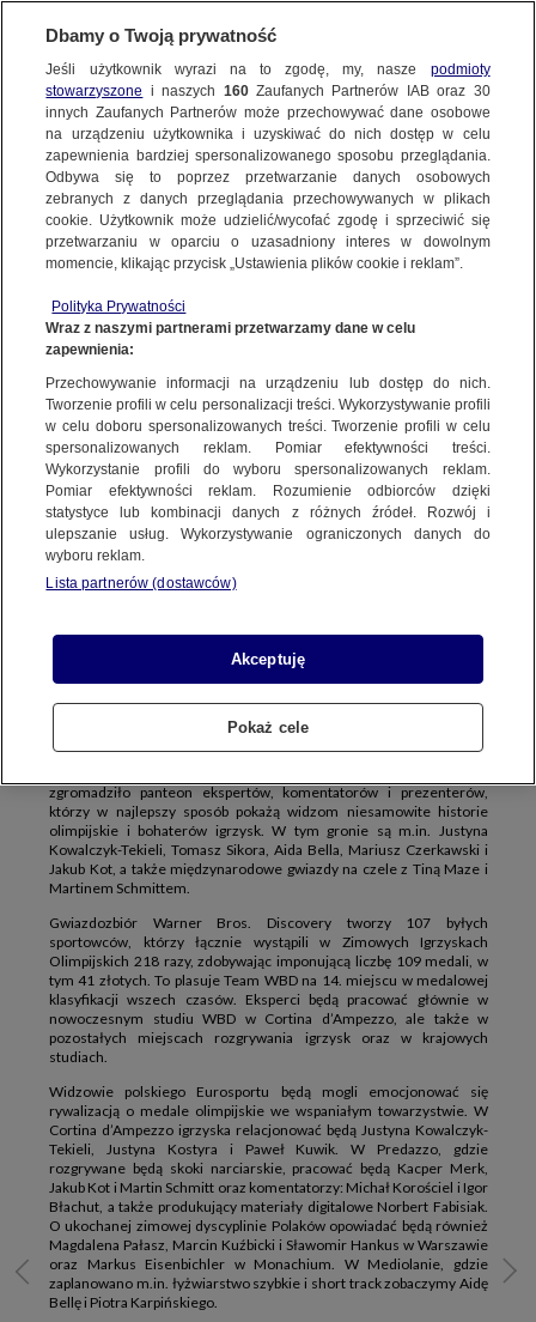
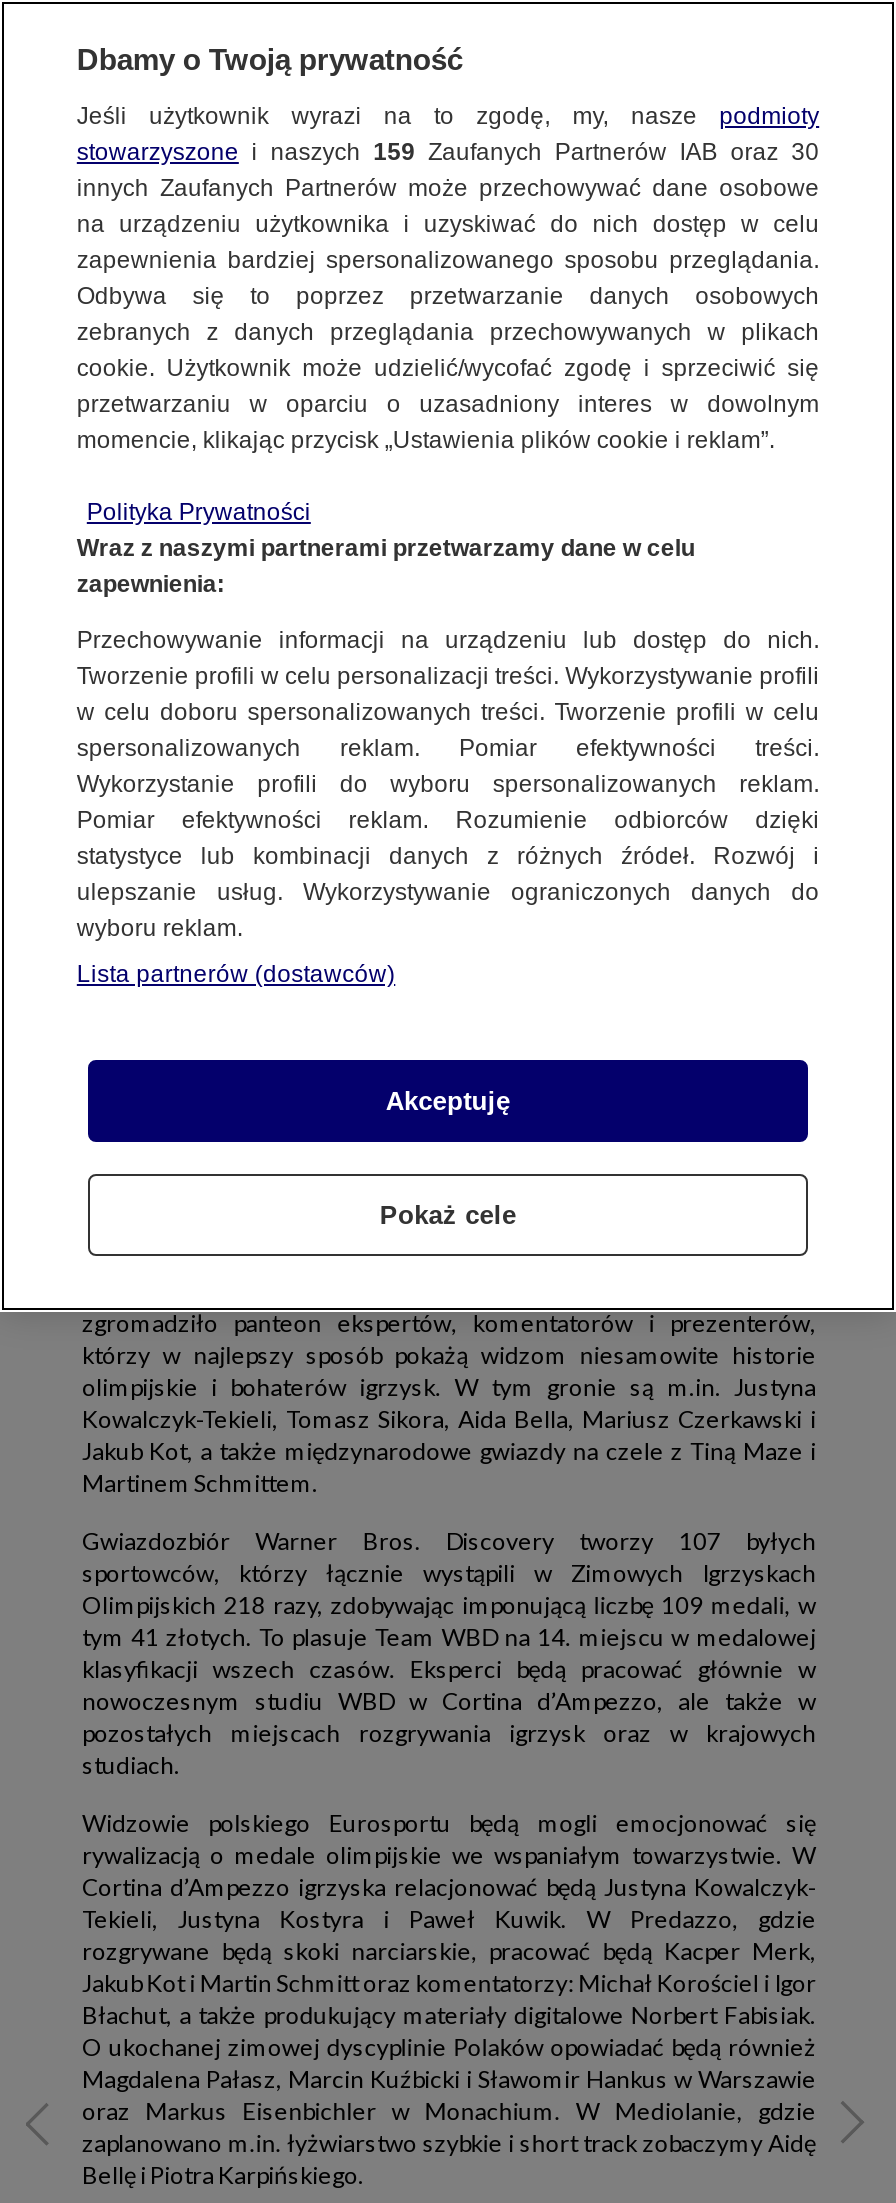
[46,83,490,99] stowarzyszone i naszych 160 Zaufanych Partnerów IAB oraz 30 -> [77,138,819,166] stowarzyszone i naszych 159 Zaufanych Partnerów IAB oraz 30

